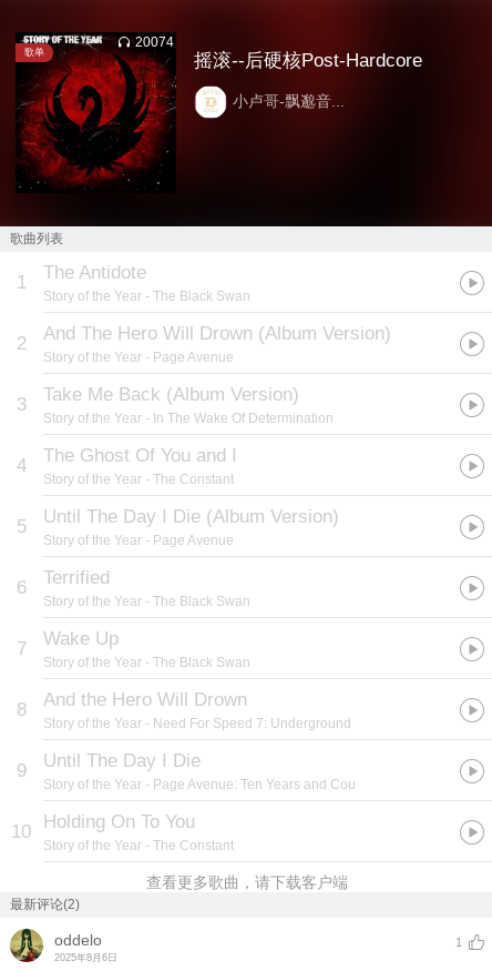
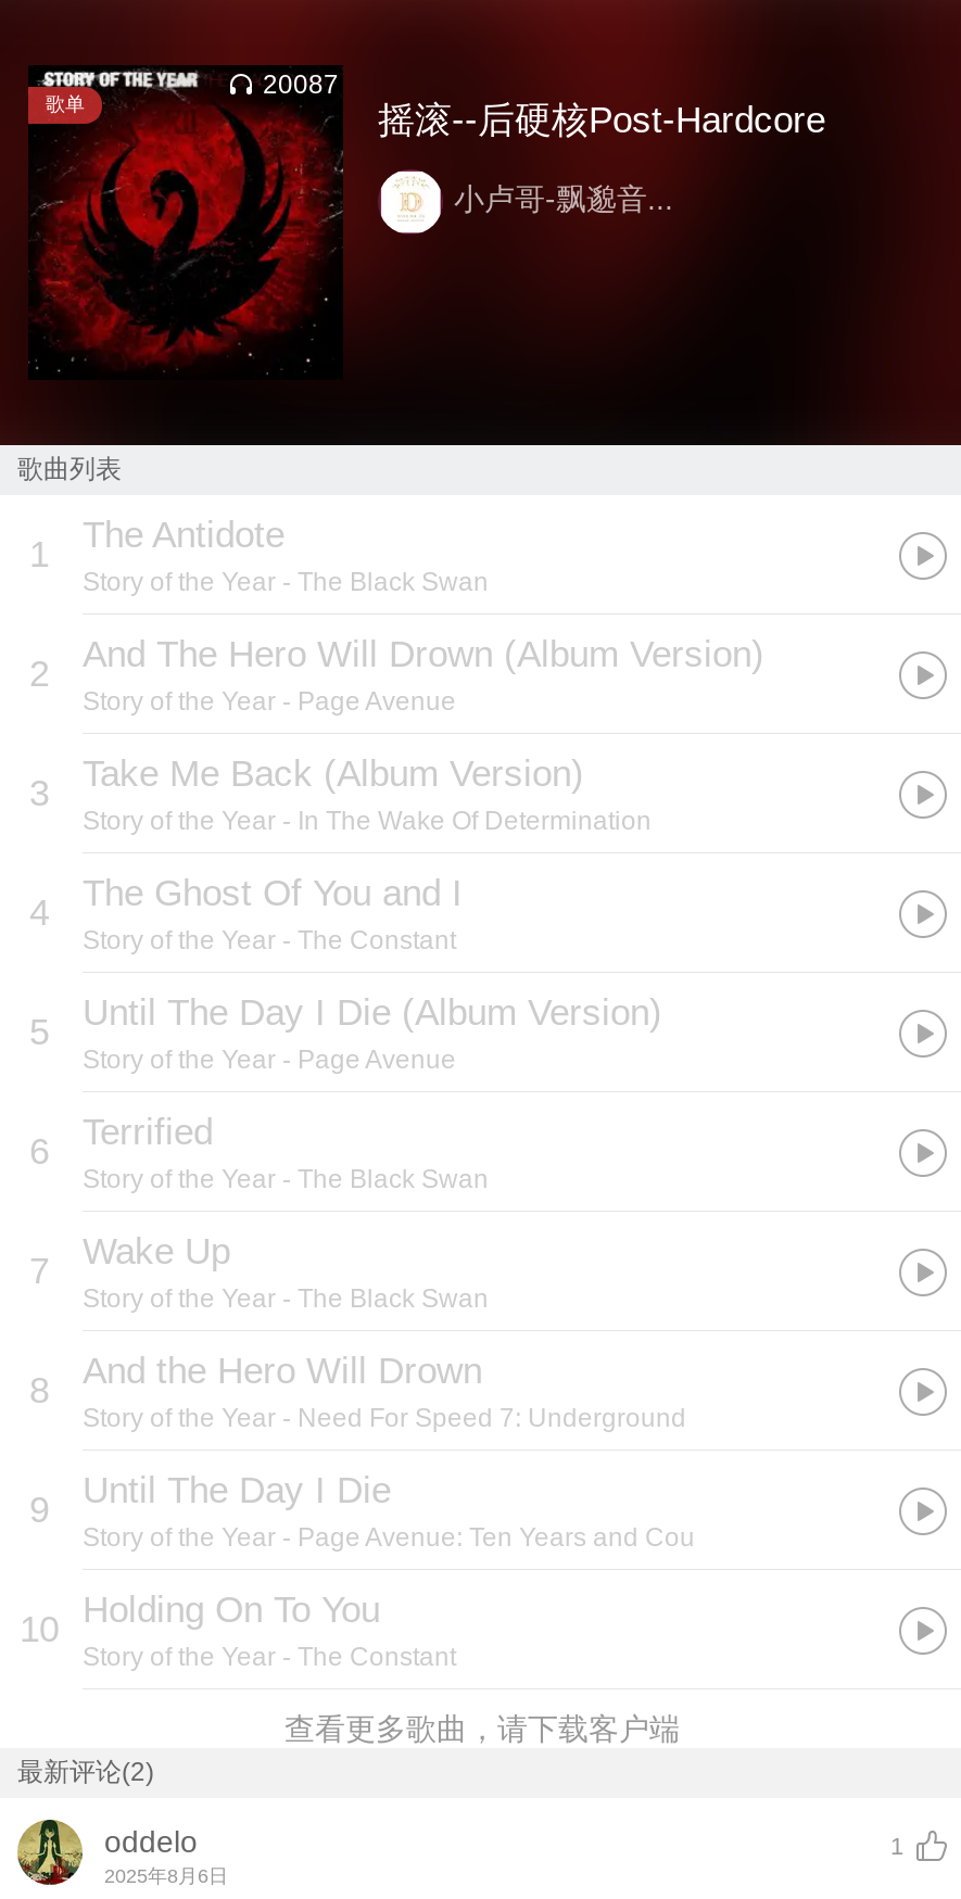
[135,34,174,50] 20074 -> [263,69,339,100] 20087

